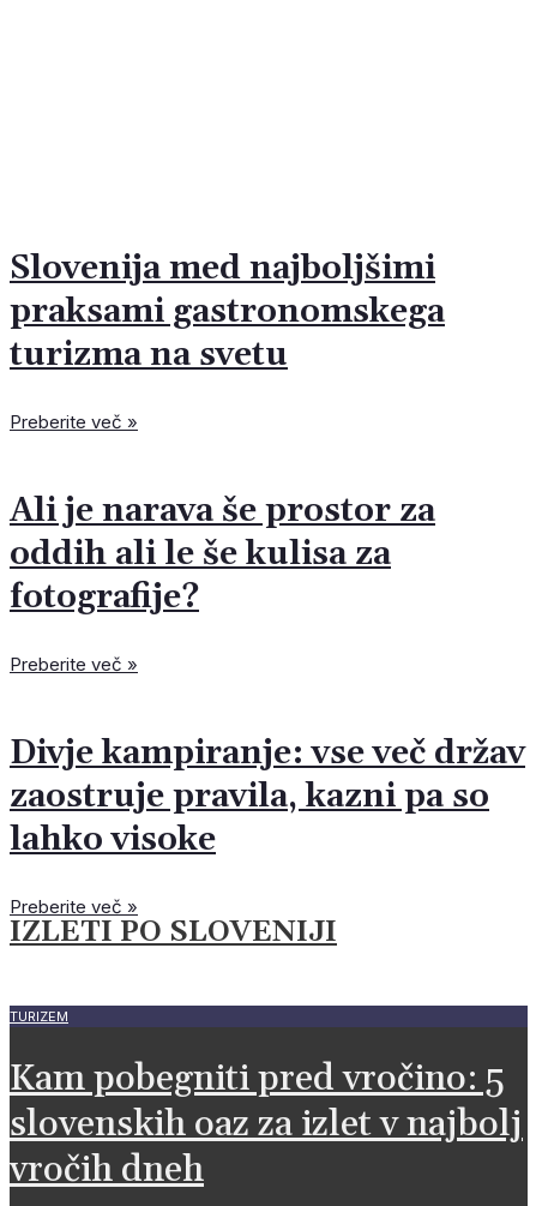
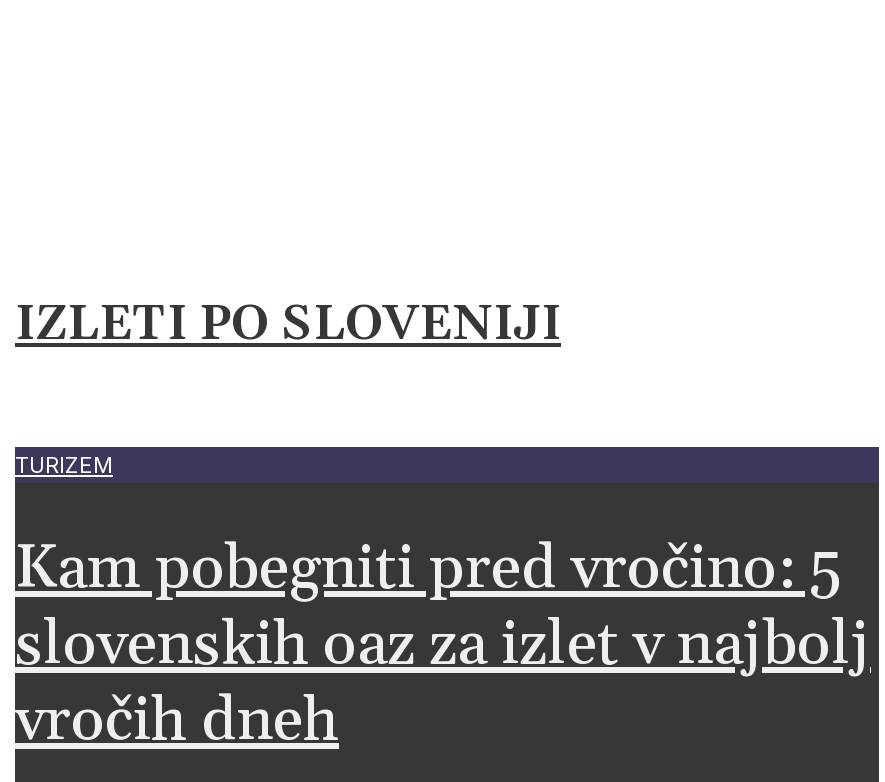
[10,247,525,917] Slovenija med najboljšimi | praksami gastronomskega | turizma na svetu | Preberite več » | Ali je narava še prostor za | oddih ali le še kulisa za | fotografije? | Preberite več » | Divje kampiranje: vse več držav | zaostruje pravila, kazni pa so | lahko visoke | Preberite več » -> none

